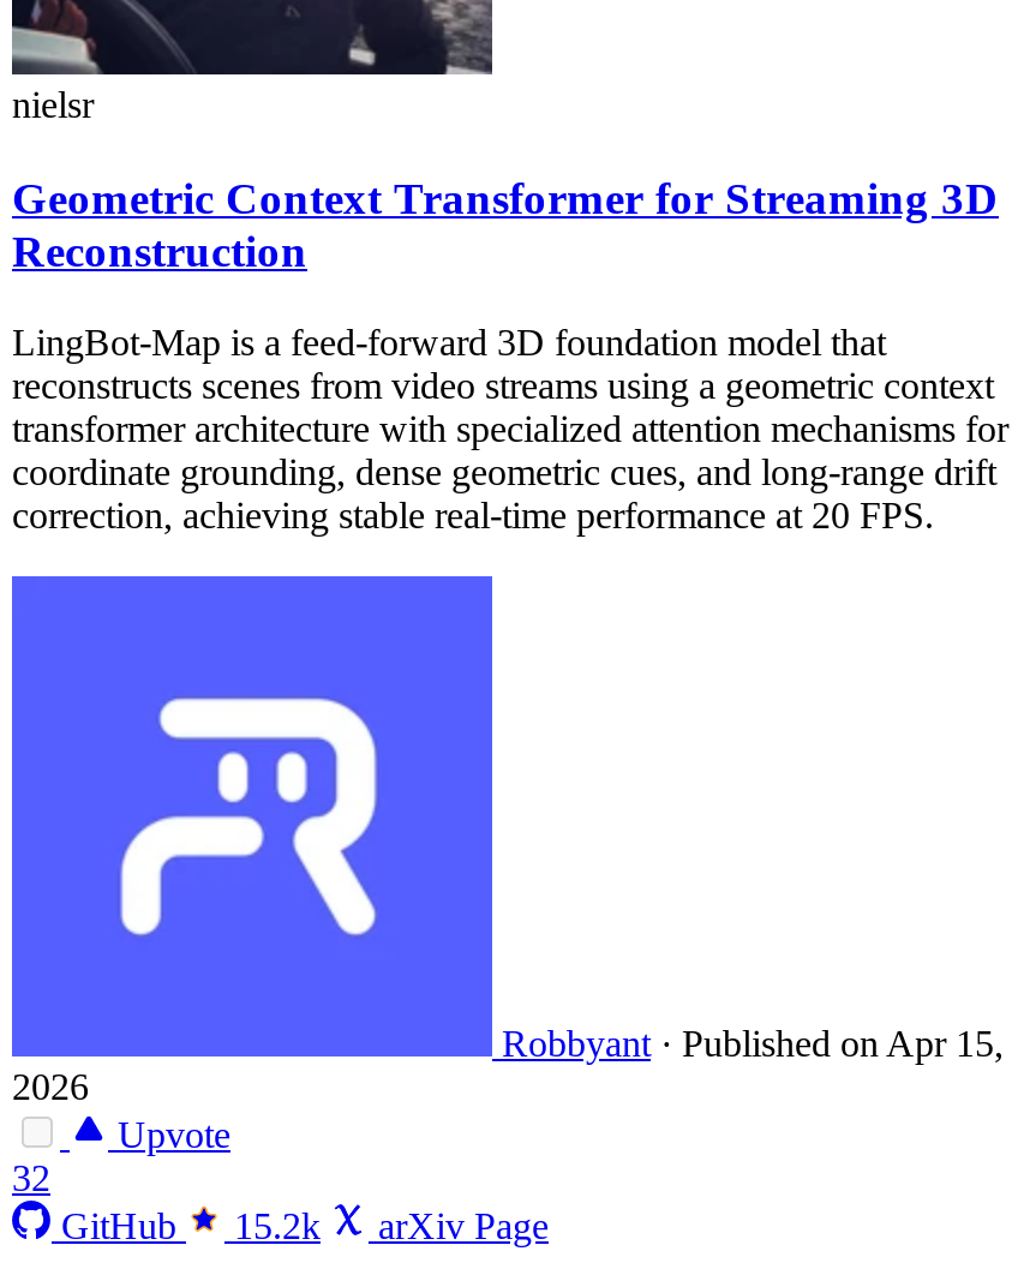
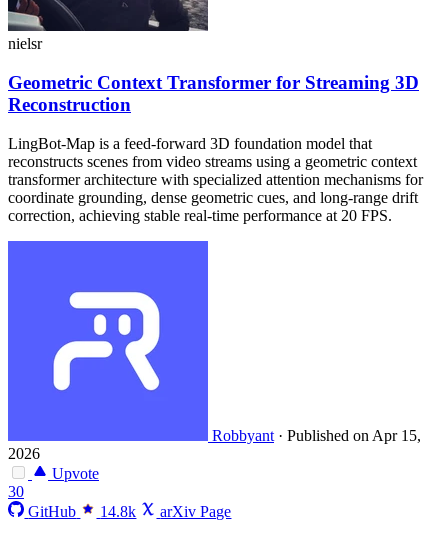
[12,1159,50,1199] 32 -> [8,482,24,499] 30
[61,1207,549,1247] GitHub 15.2k arXiv Page -> [28,502,231,519] GitHub 14.8k arXiv Page

